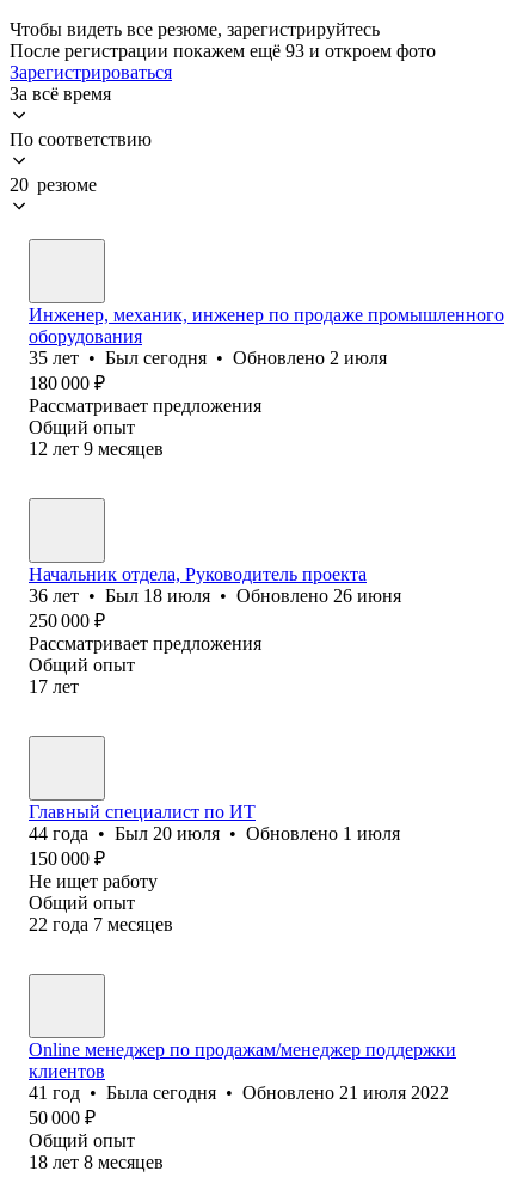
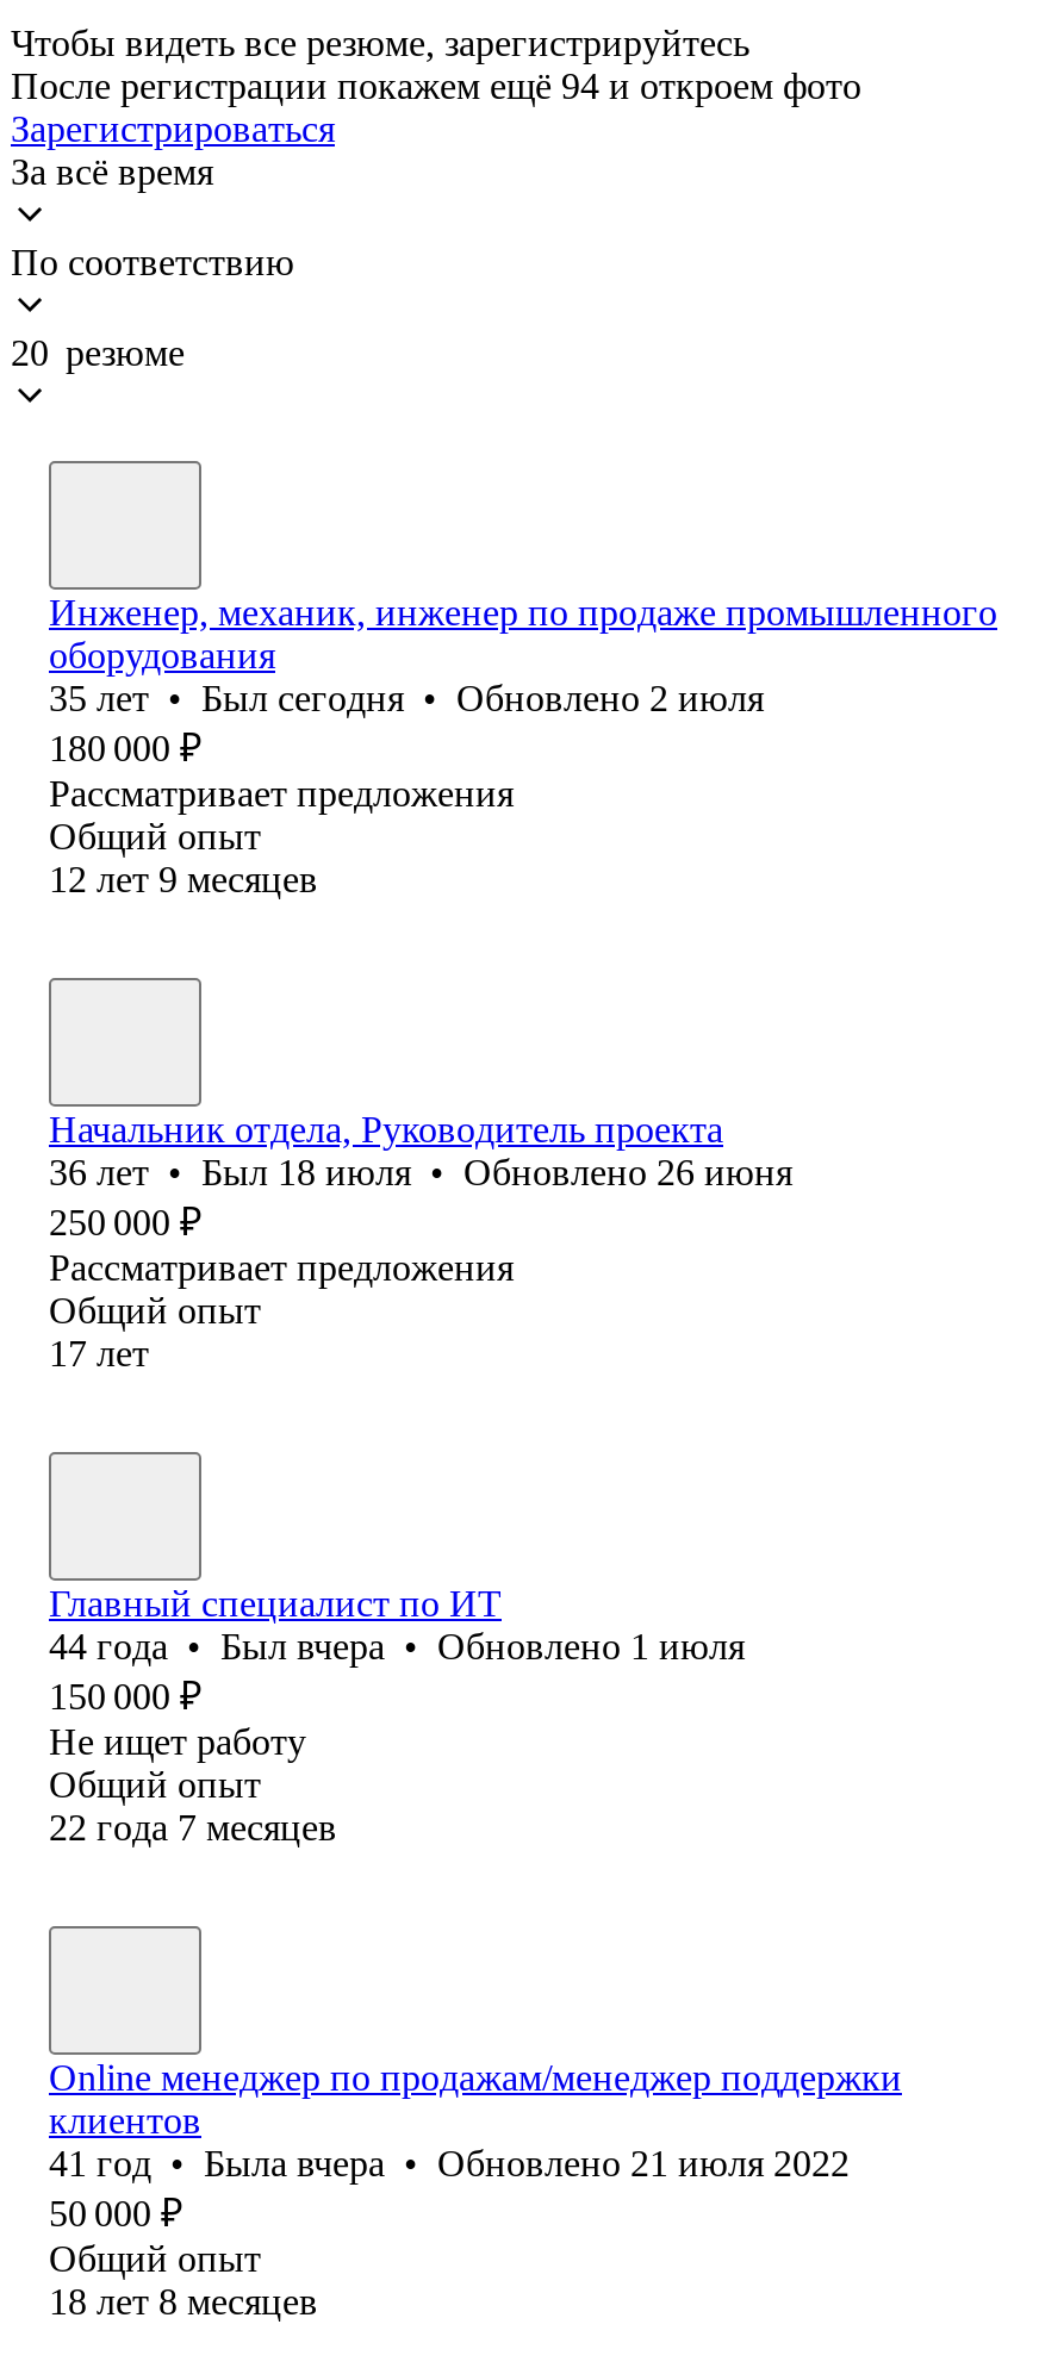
[10,41,436,61] После регистрации покажем ещё 93 и откроем фото -> [11,65,861,106] После регистрации покажем ещё 94 и откроем фото
[29,823,400,843] 44 года • Был 20 июля • Обновлено 1 июля -> [49,1626,745,1666] 44 года • Был вчера • Обновлено 1 июля
[29,1082,449,1103] 41 год • Была сегодня • Обновлено 21 июля 2022 -> [49,2143,850,2183] 41 год • Была вчера • Обновлено 21 июля 2022

